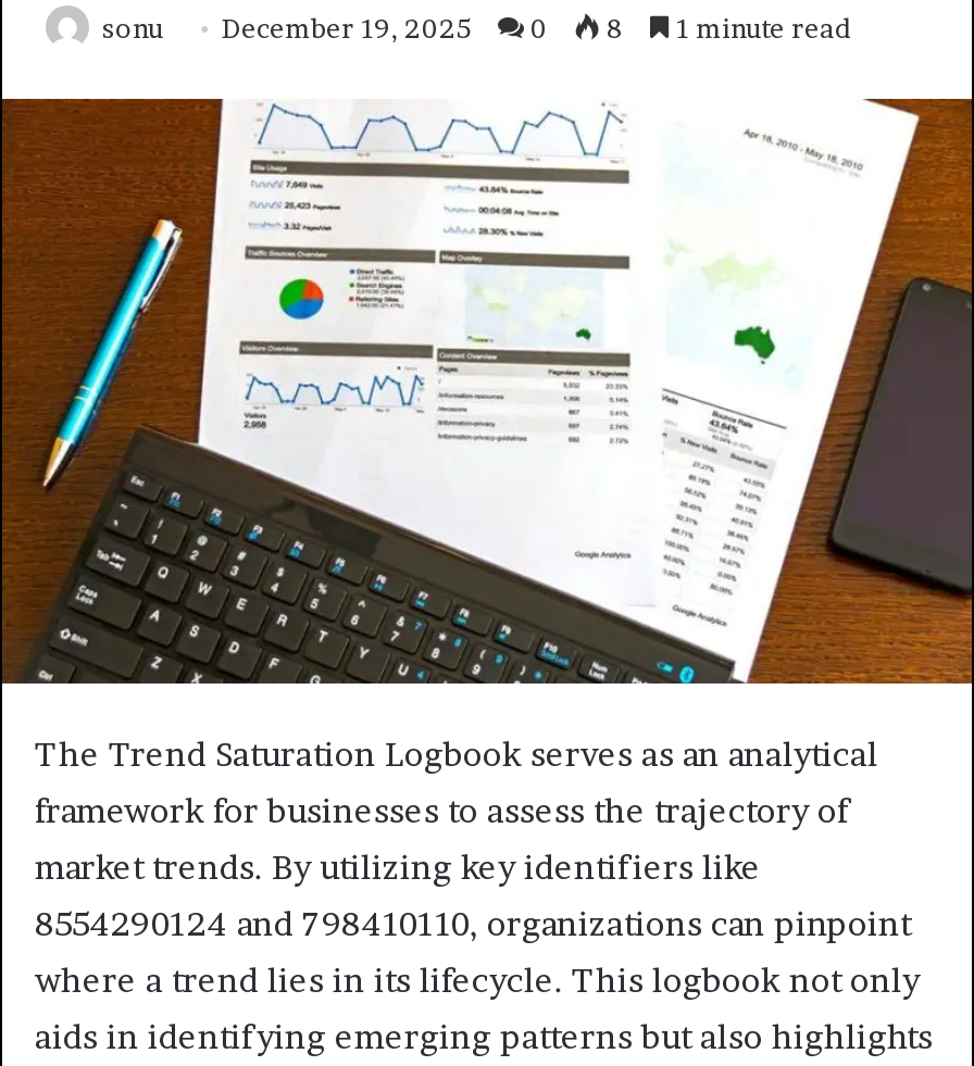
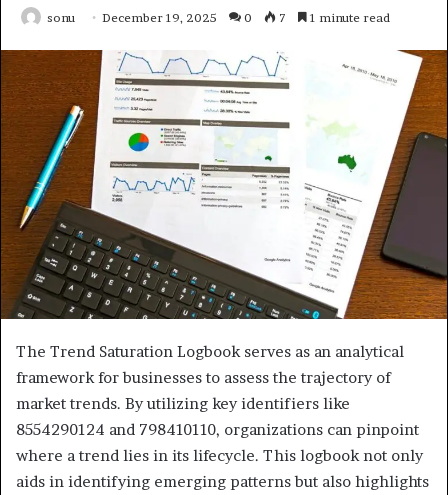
[102,13,850,45] sonu December 19, 2025 0 8 1 minute read -> [47,10,390,25] sonu December 19, 2025 0 7 1 minute read

